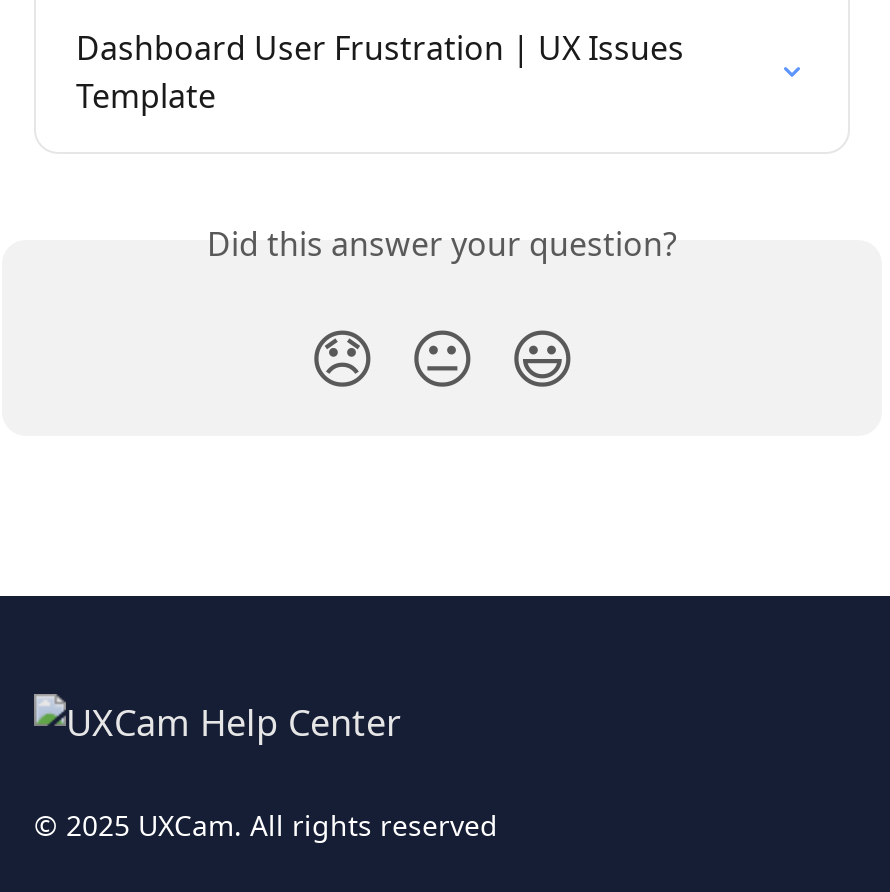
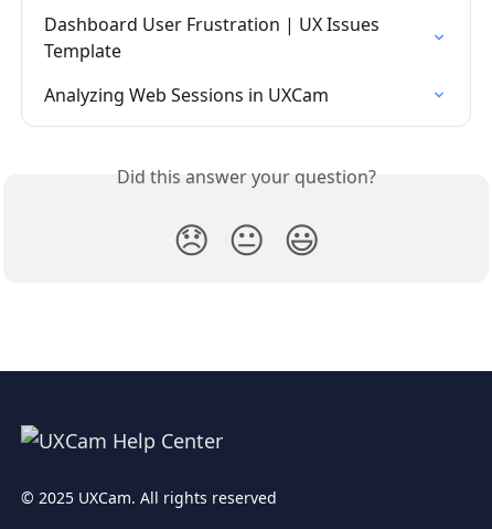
none -> [44,83,329,108] Analyzing Web Sessions in UXCam

